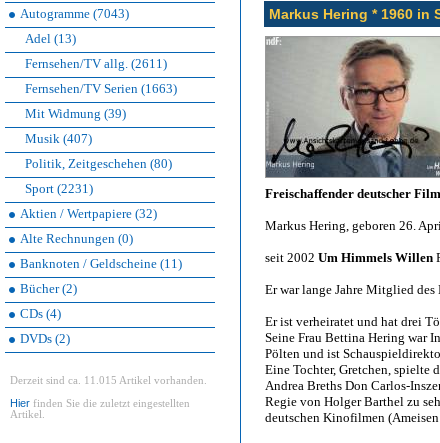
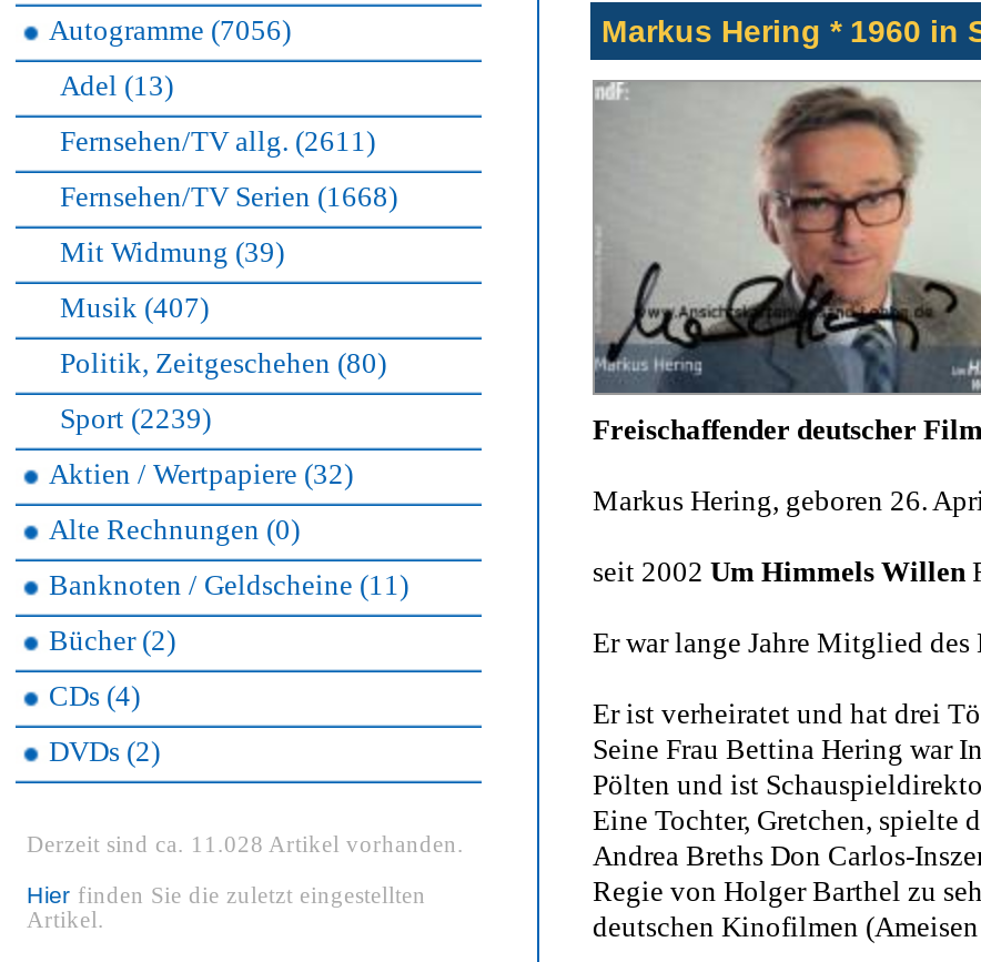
[20,6,129,21] Autogramme (7043) -> [49,13,291,47] Autogramme (7056)
[25,81,177,96] Fernsehen/TV Serien (1663) -> [60,180,397,213] Fernsehen/TV Serien (1668)
[25,181,93,196] Sport (2231) -> [60,402,211,435] Sport (2239)
[10,375,207,386] Derzeit sind ca. 11.015 Artikel vorhanden. -> [27,832,464,857] Derzeit sind ca. 11.028 Artikel vorhanden.

